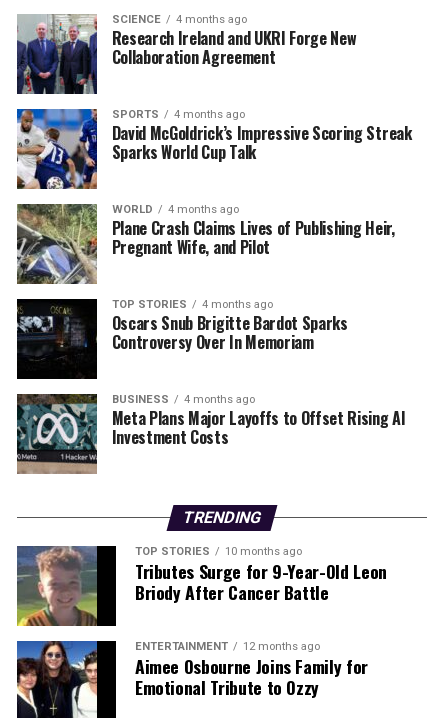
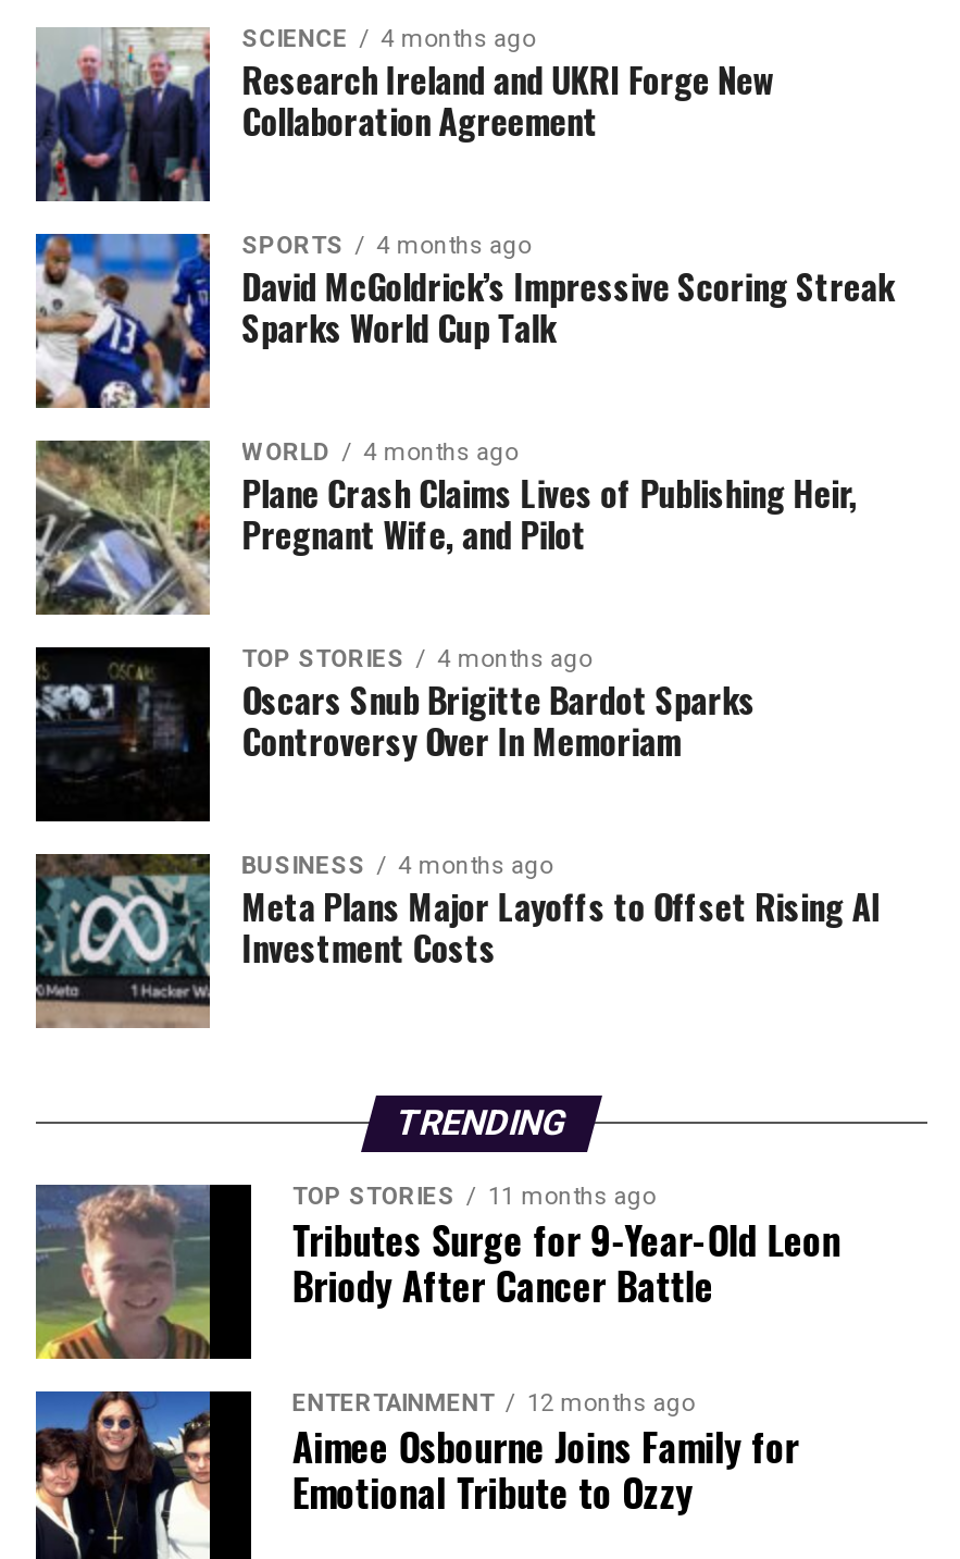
[135,545,302,558] TOP STORIES 10 months ago -> [292,1183,655,1211] TOP STORIES 11 months ago

